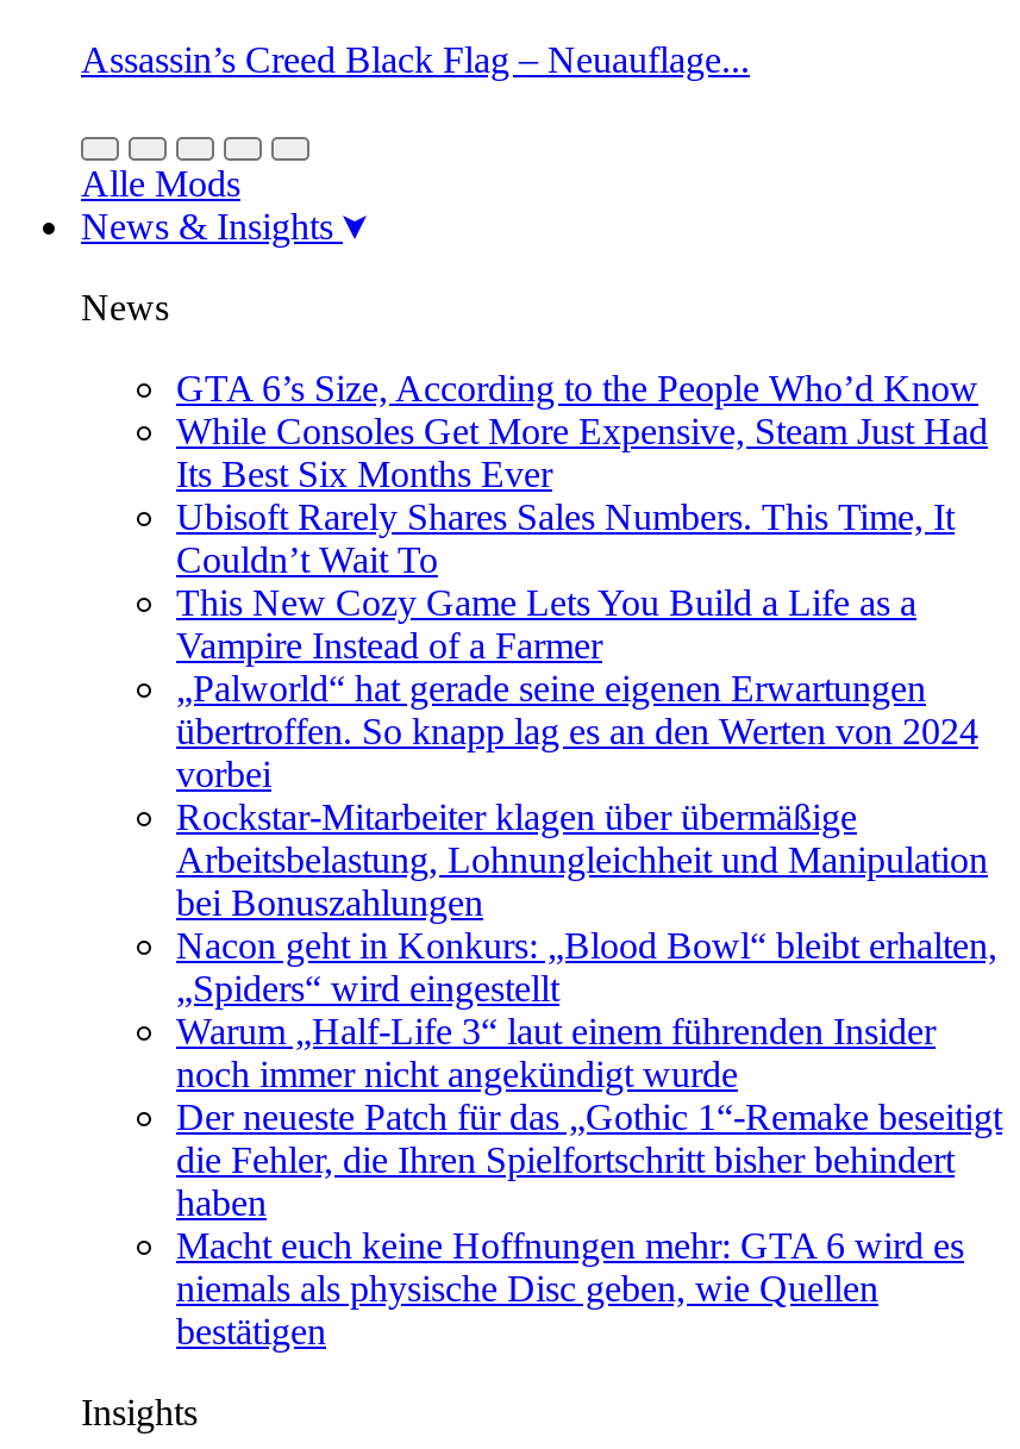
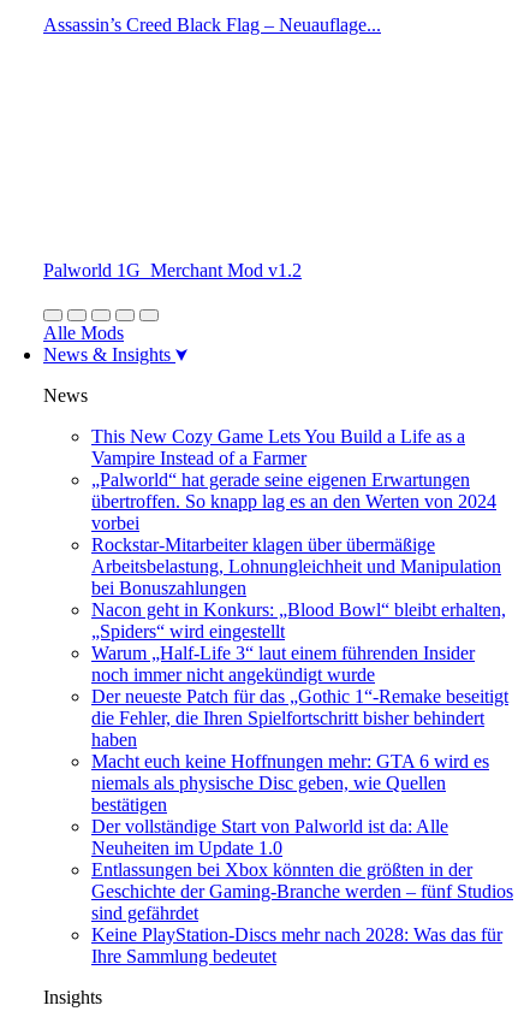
none -> [43,260,302,280] Palworld 1G_Merchant Mod v1.2
[176,368,988,580] GTA 6’s Size, According to the People Who’d Know | While Consoles Get More Expensive, Steam Just Had | Its Best Six Months Ever | Ubisoft Rarely Shares Sales Numbers. This Time, It | Couldn’t Wait To -> none
none -> [91,816,513,966] Der vollständige Start von Palworld ist da: Alle | Neuheiten im Update 1.0 | Entlassungen bei Xbox könnten die größten in der | Geschichte der Gaming-Branche werden – fünf Studios | sind gefährdet | Keine PlayStation-Discs mehr nach 2028: Was das für | Ihre Sammlung bedeutet

